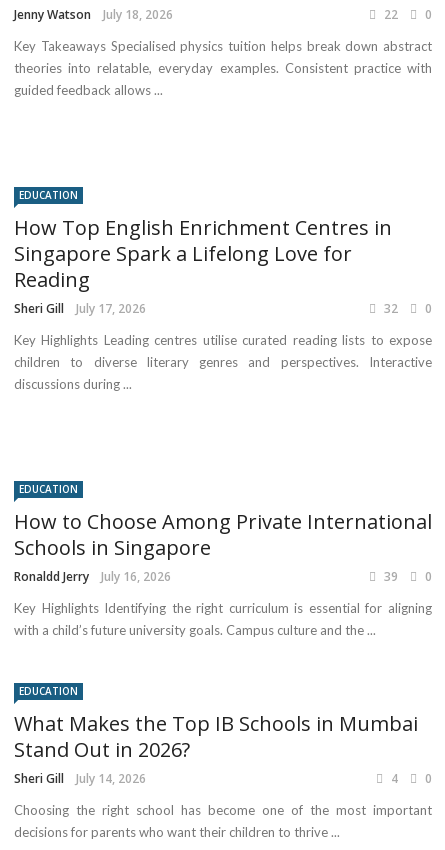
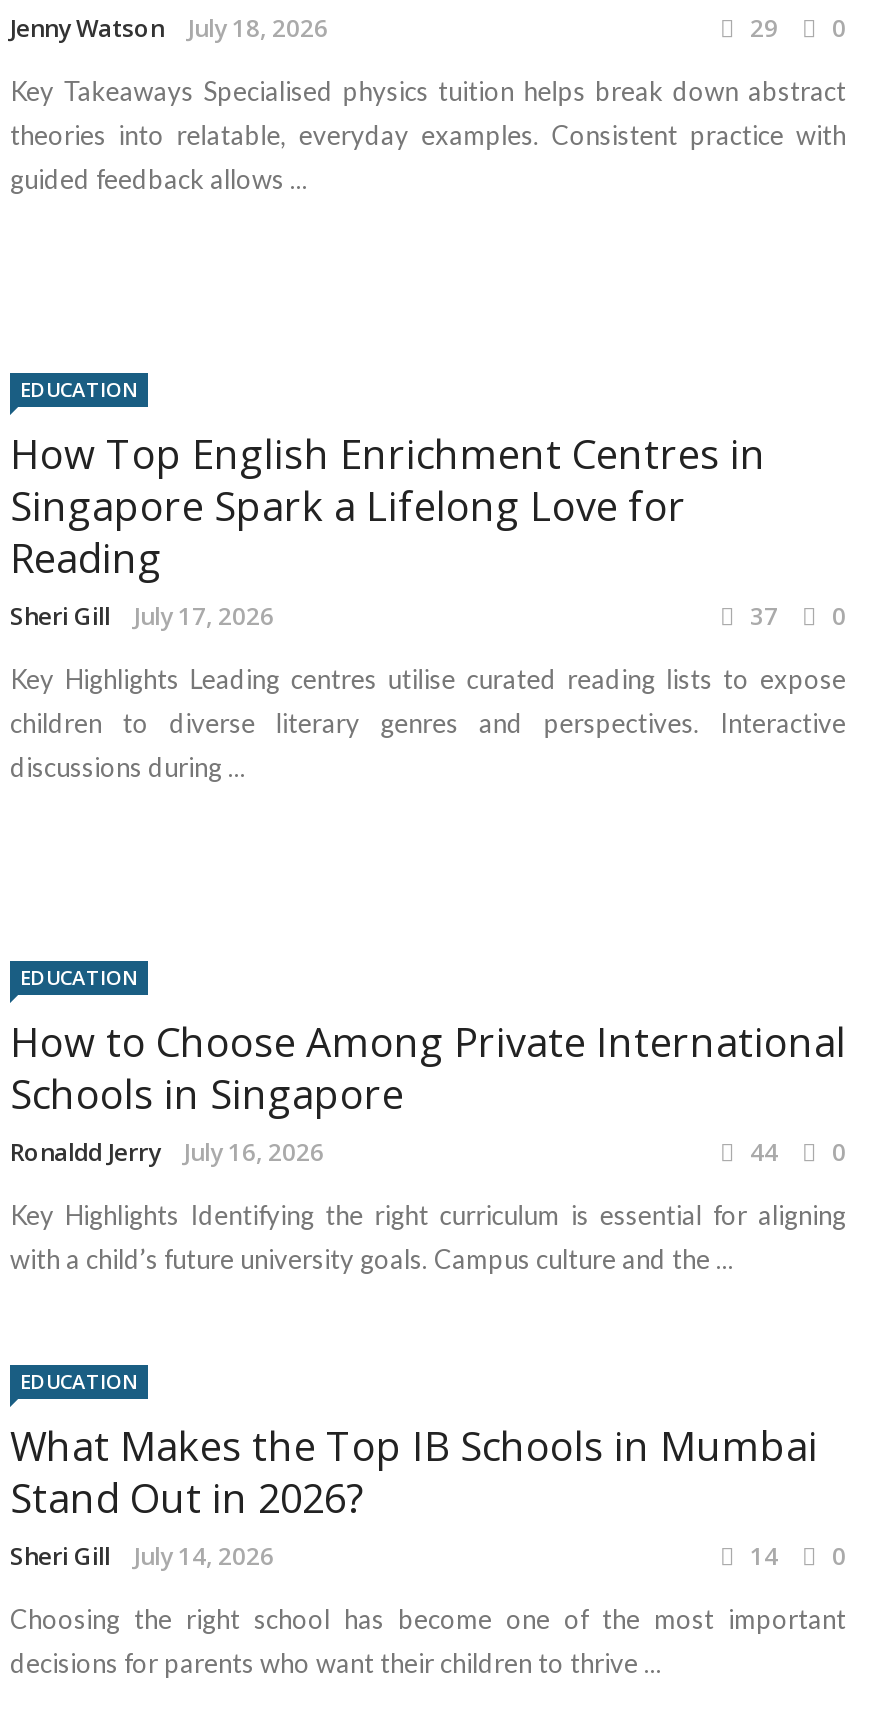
[384,6,432,23] 22 0 -> [750,11,846,45] 29 0
[384,300,432,317] 32 0 -> [750,599,846,633] 37 0
[384,568,432,585] 39 0 -> [750,1135,846,1169] 44 0
[391,770,432,787] 4 0 -> [750,1539,846,1573] 14 0

